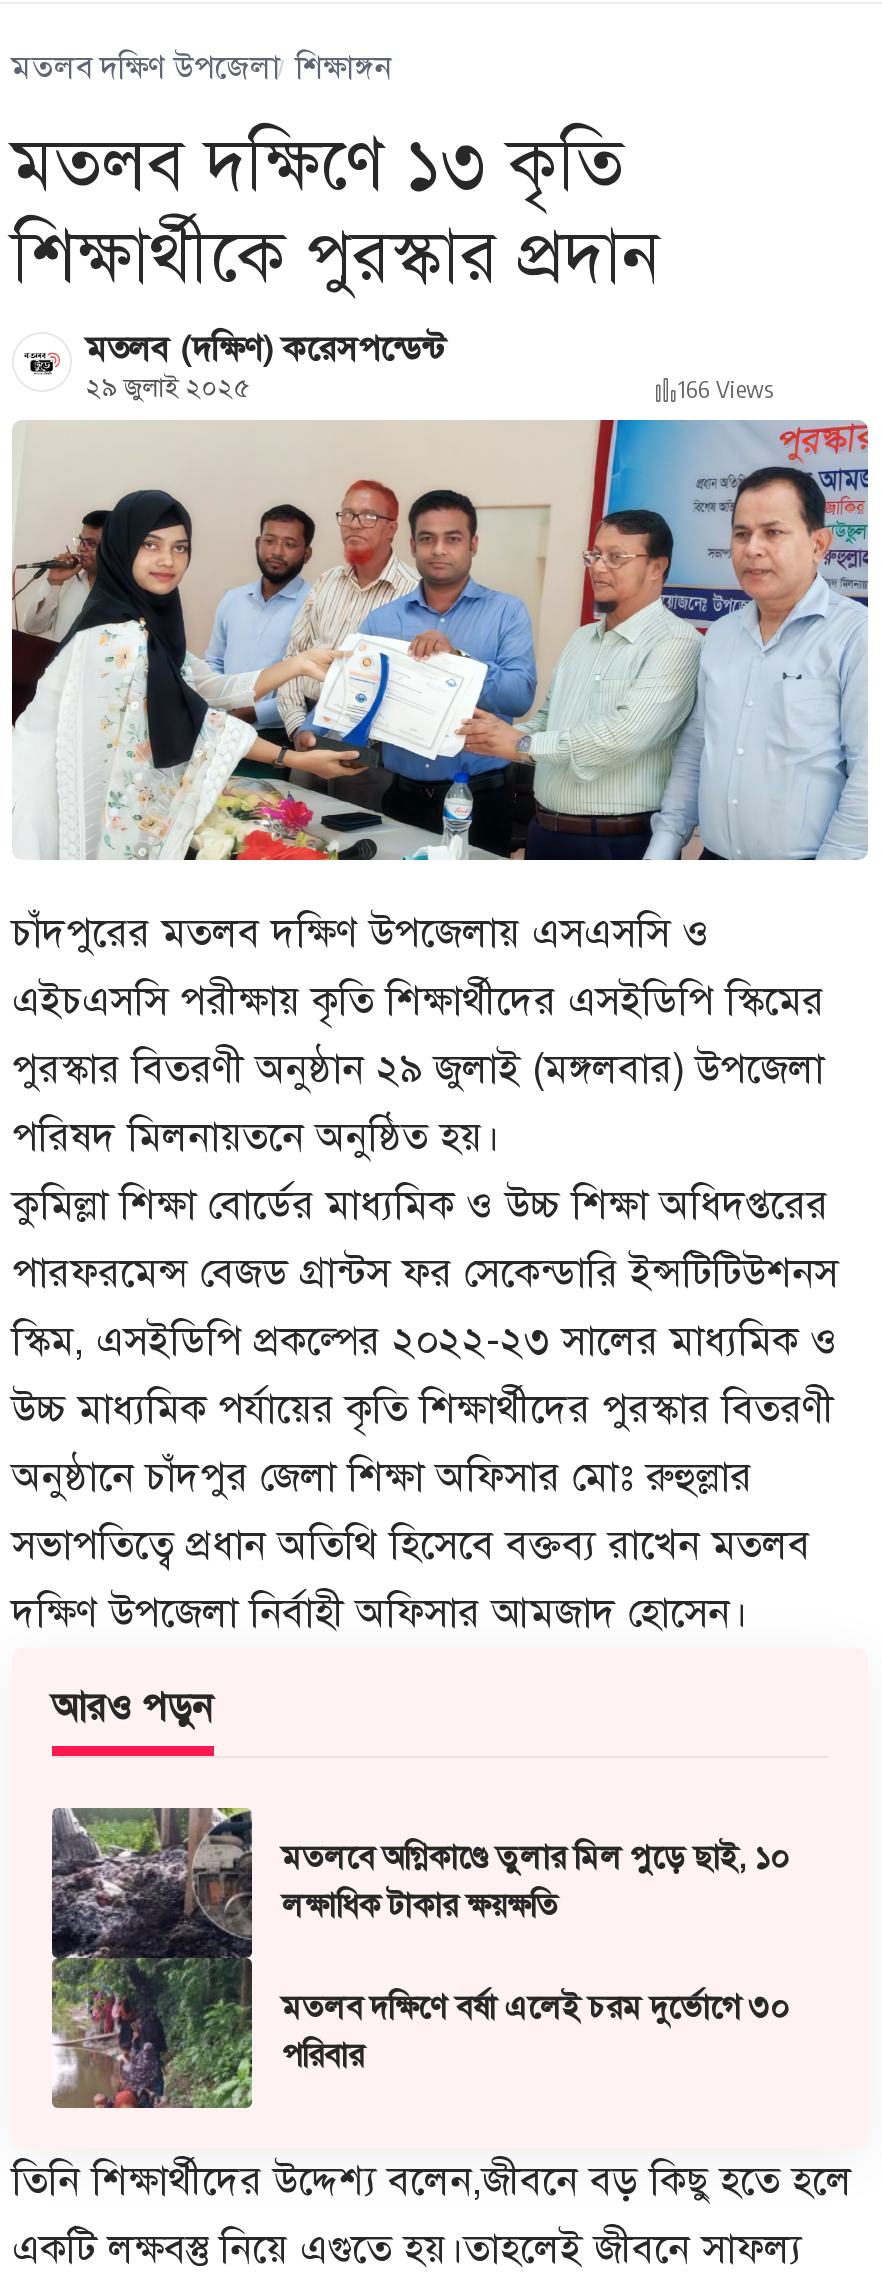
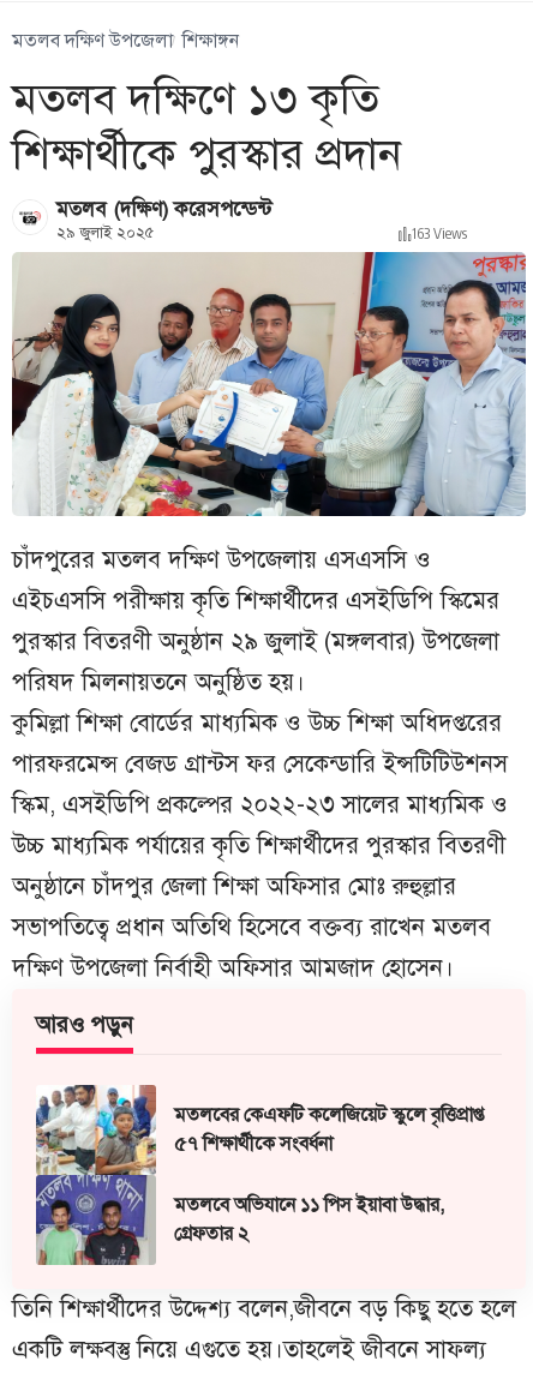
[678,374,772,404] 166 Views -> [412,225,467,243] 163 Views
[50,1806,790,2110] [image] | মতলবে অগ্নিকাণ্ডে তুলার মিল পুড়ে ছাই, ১০ | লক্ষাধিক টাকার ক্ষয়ক্ষতি -> [35,1084,484,1266] [image] | মতলবের কেএফটি কলেজিয়েট স্কুলে বৃত্তিপ্রাপ্ত | ৫৭ শিক্ষার্থীকে সংবর্ধনা
[282,1989,790,2077] মতলব দক্ষিণে বর্ষা এলেই চরম দুর্ভোগে ৩০ | পরিবার -> [174,1193,444,1246] মতলবে অভিযানে ১১ পিস ইয়াবা উদ্ধার, | গ্রেফতার ২

